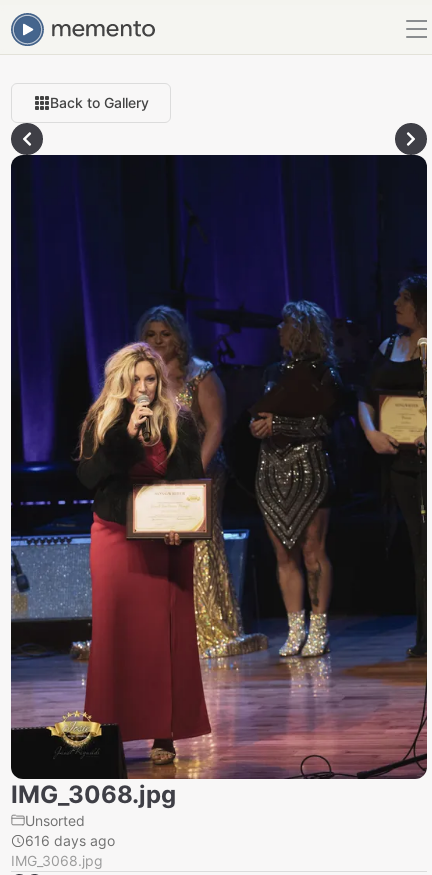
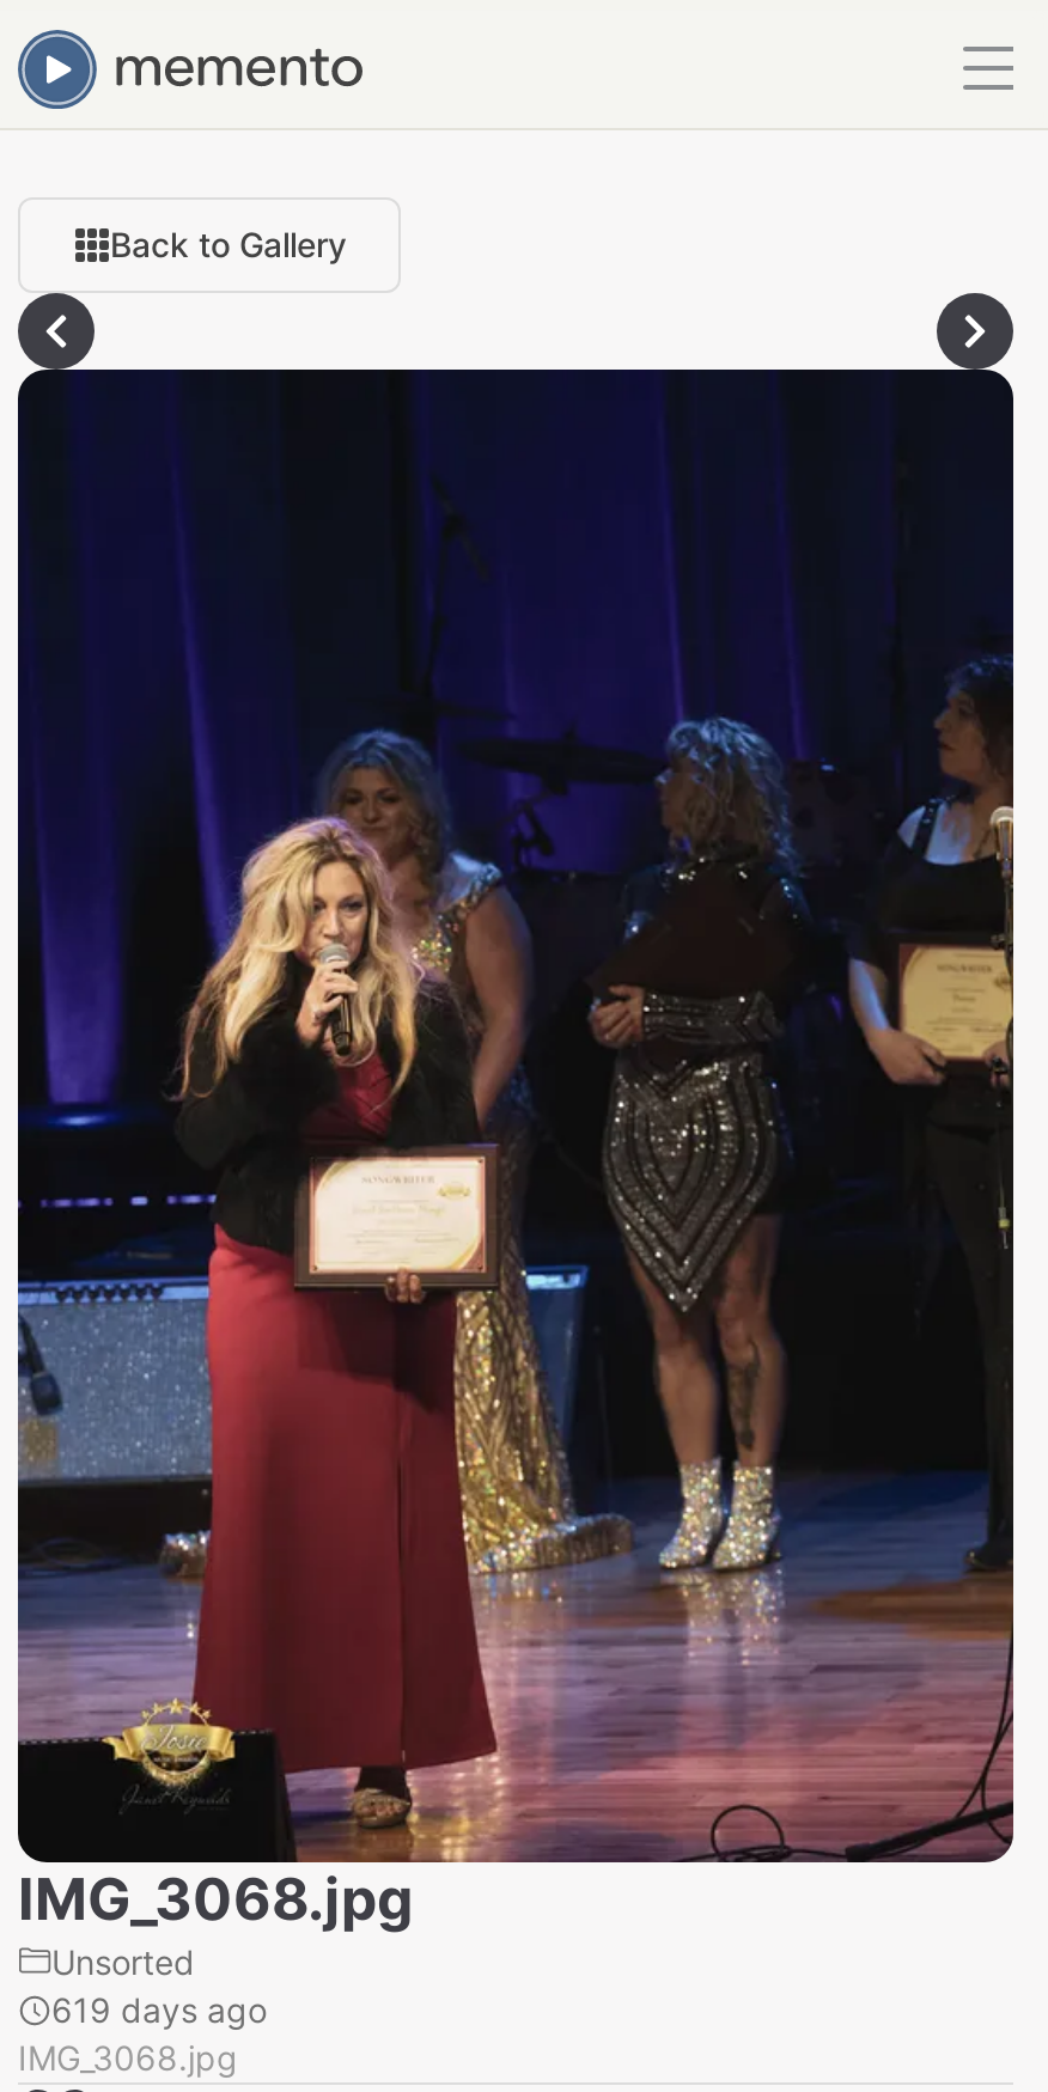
[25,832,115,849] 616 days ago -> [51,1990,267,2031] 619 days ago

